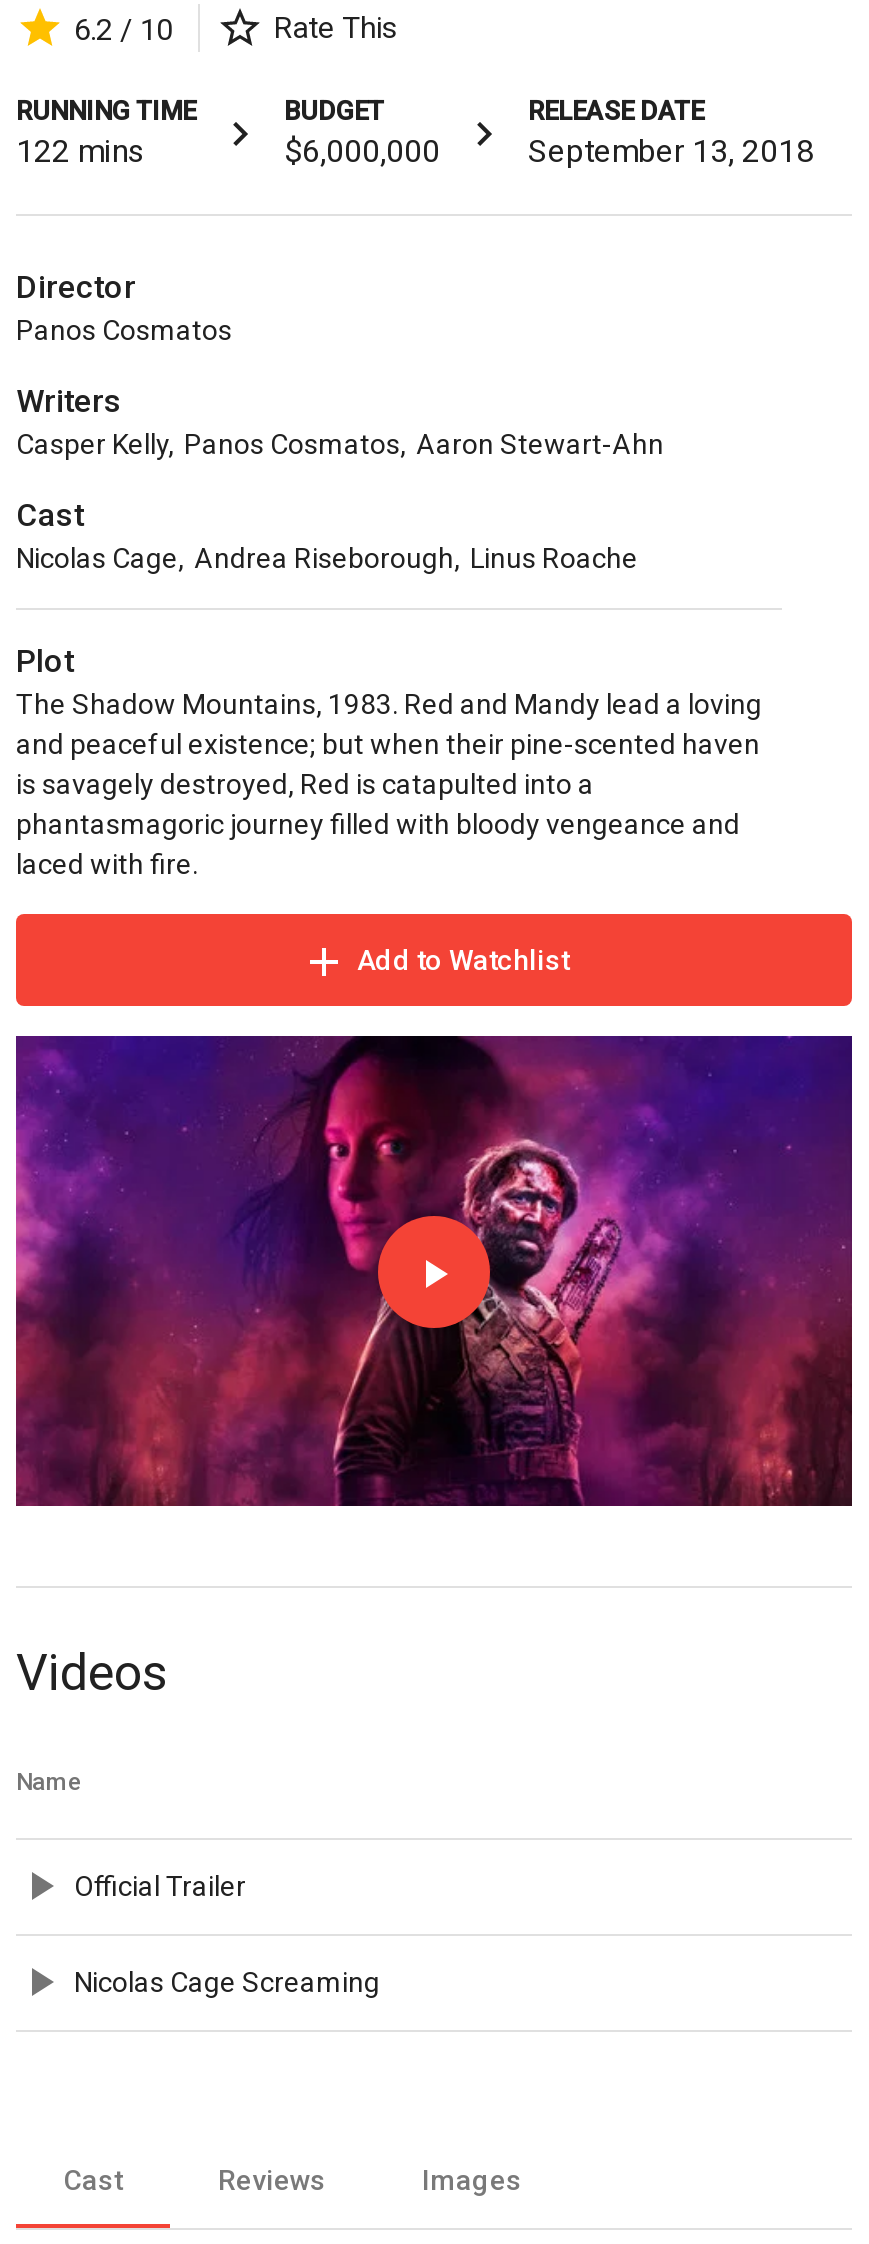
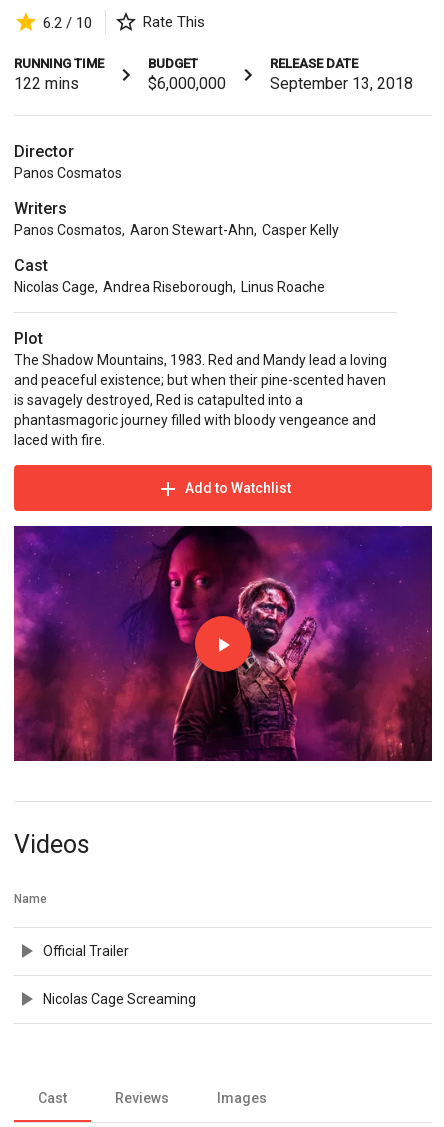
[16,429,664,461] Casper Kelly, Panos Cosmatos, Aaron Stewart-Ahn -> [14,222,339,238] Panos Cosmatos, Aaron Stewart-Ahn, Casper Kelly

